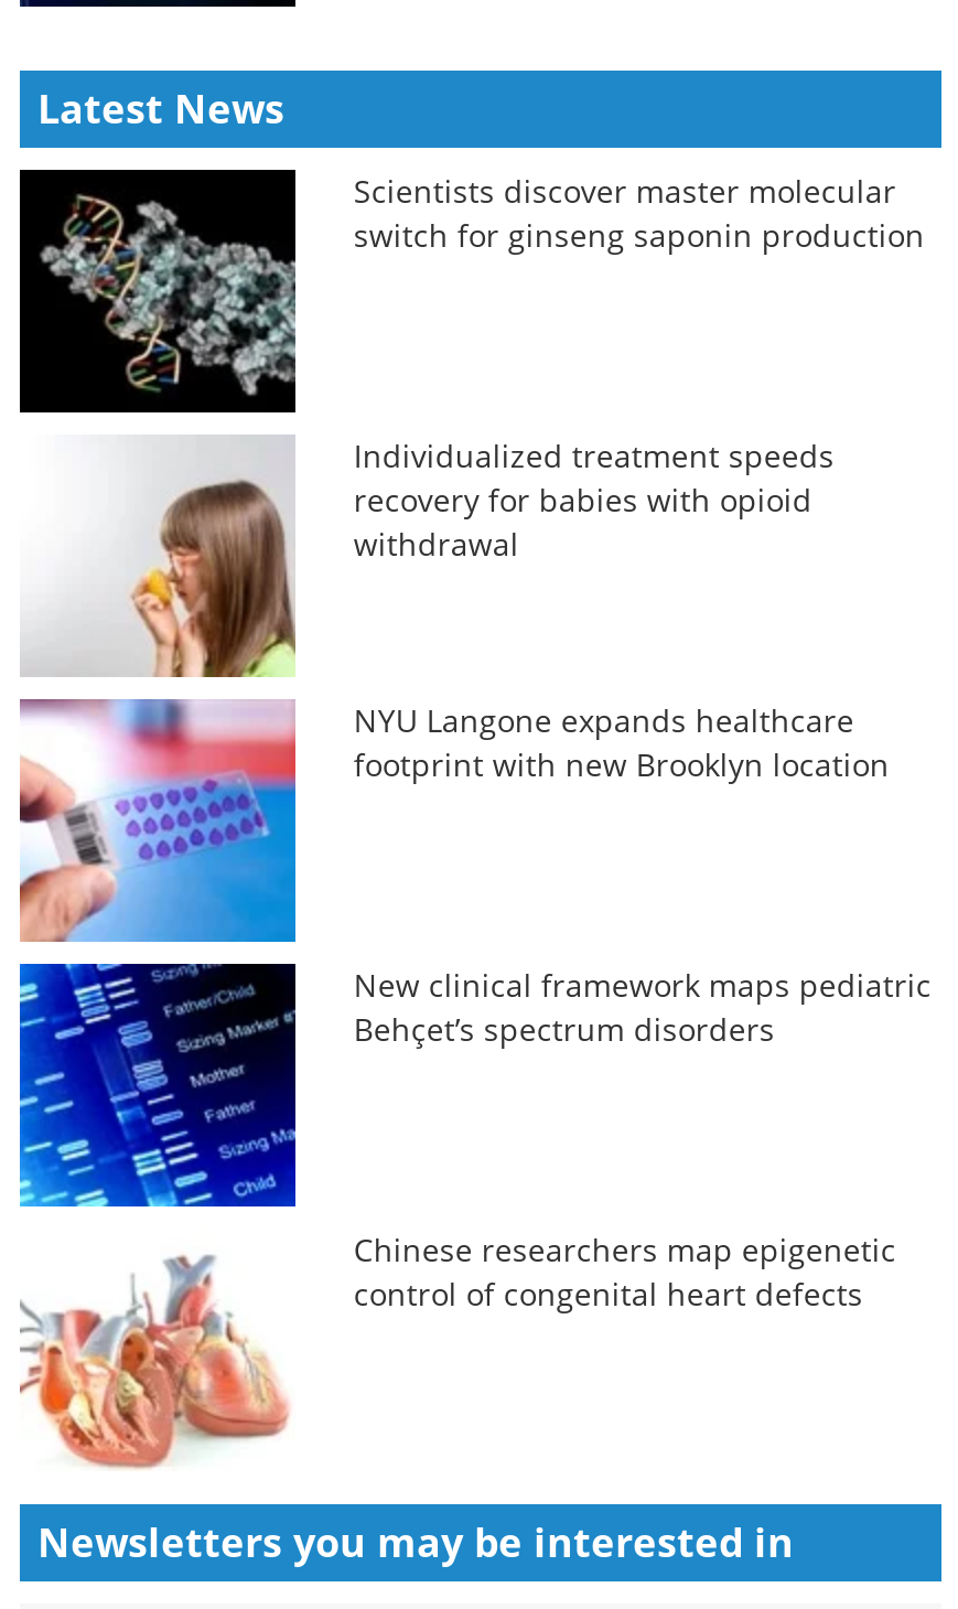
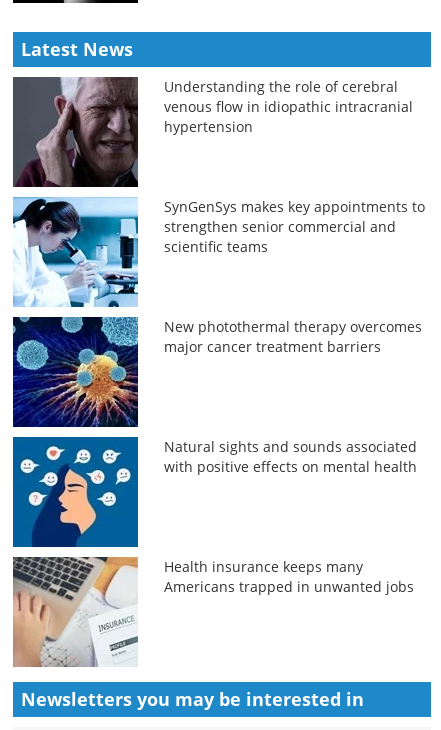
[22,168,924,412] [image] | Scientists discover master molecular | switch for ginseng saponin production -> [13,76,413,187] [image] | Understanding the role of cerebral | venous flow in idiopathic intracranial | hypertension
[20,434,834,679] [image] | Individualized treatment speeds | recovery for babies with opioid | withdrawal -> [12,196,425,308] [image] | SynGenSys makes key appointments to | strengthen senior commercial and | scientific teams
[18,697,889,944] [image] | NYU Langone expands healthcare | footprint with new Brooklyn location -> [12,316,422,428] [image] | New photothermal therapy overcomes | major cancer treatment barriers
[20,962,931,1209] [image] | New clinical framework maps pediatric | Behçet’s spectrum disorders -> [13,436,417,548] [image] | Natural sights and sounds associated | with positive effects on mental health
[20,1228,896,1471] [image] | Chinese researchers map epigenetic | control of congenital heart defects -> [12,556,414,668] [image] | Health insurance keeps many | Americans trapped in unwanted jobs

